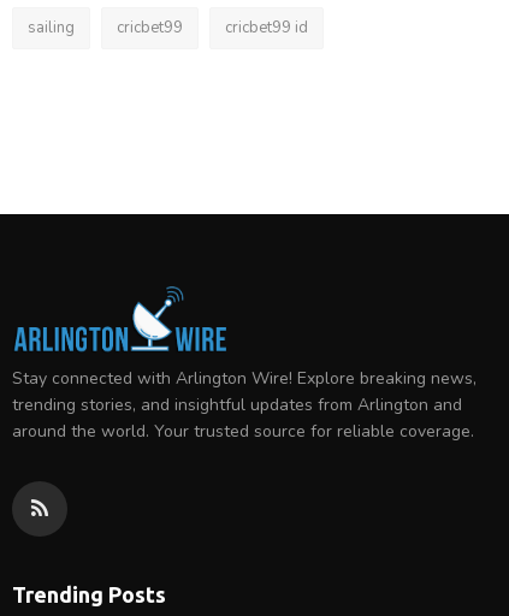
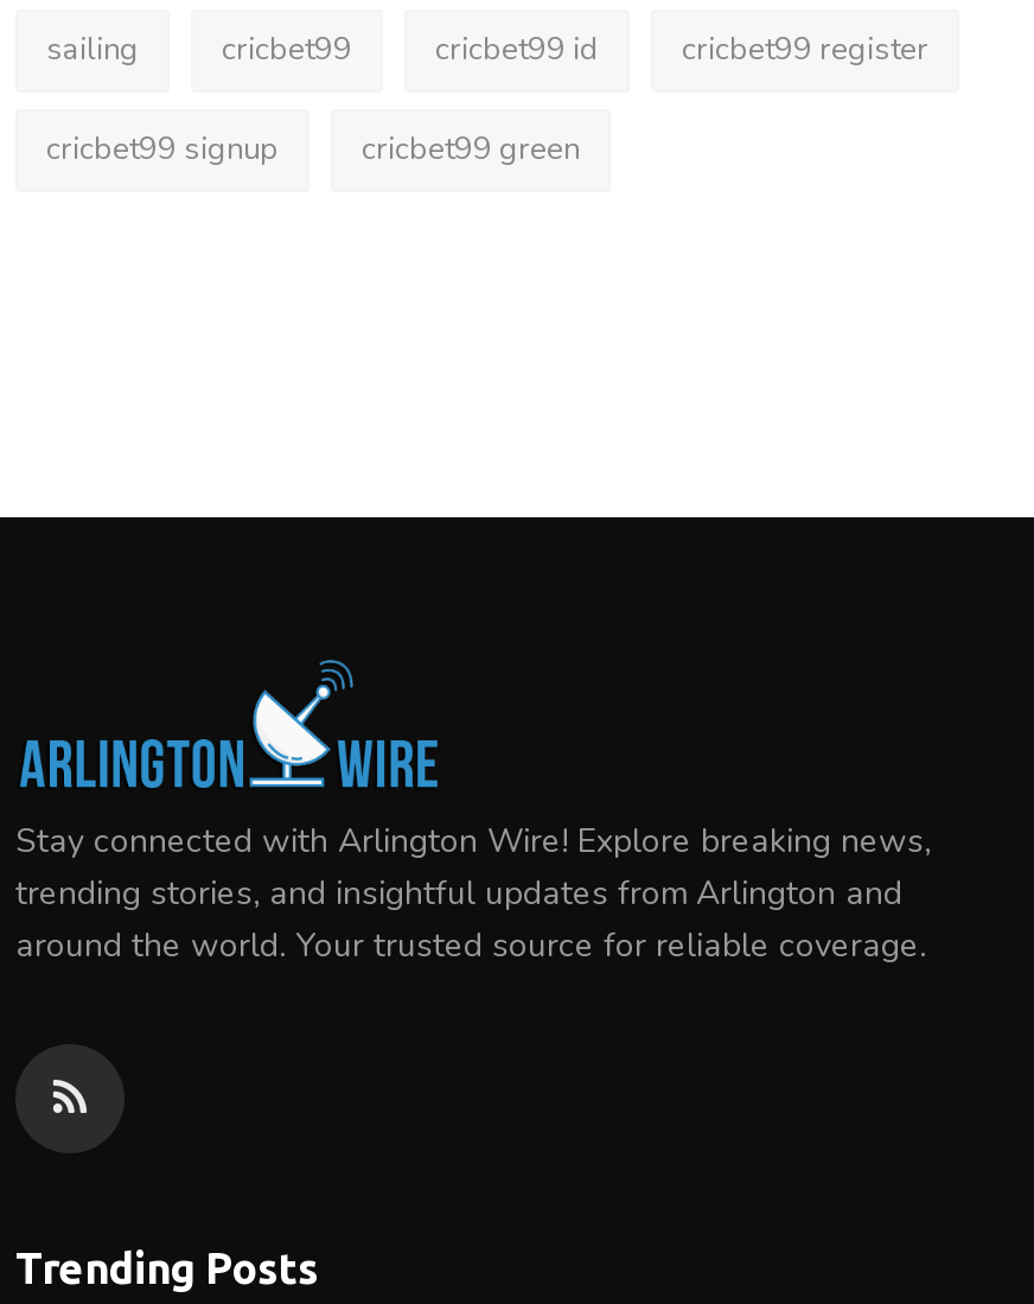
none -> [46,27,928,170] cricbet99 register | cricbet99 signup | cricbet99 green

